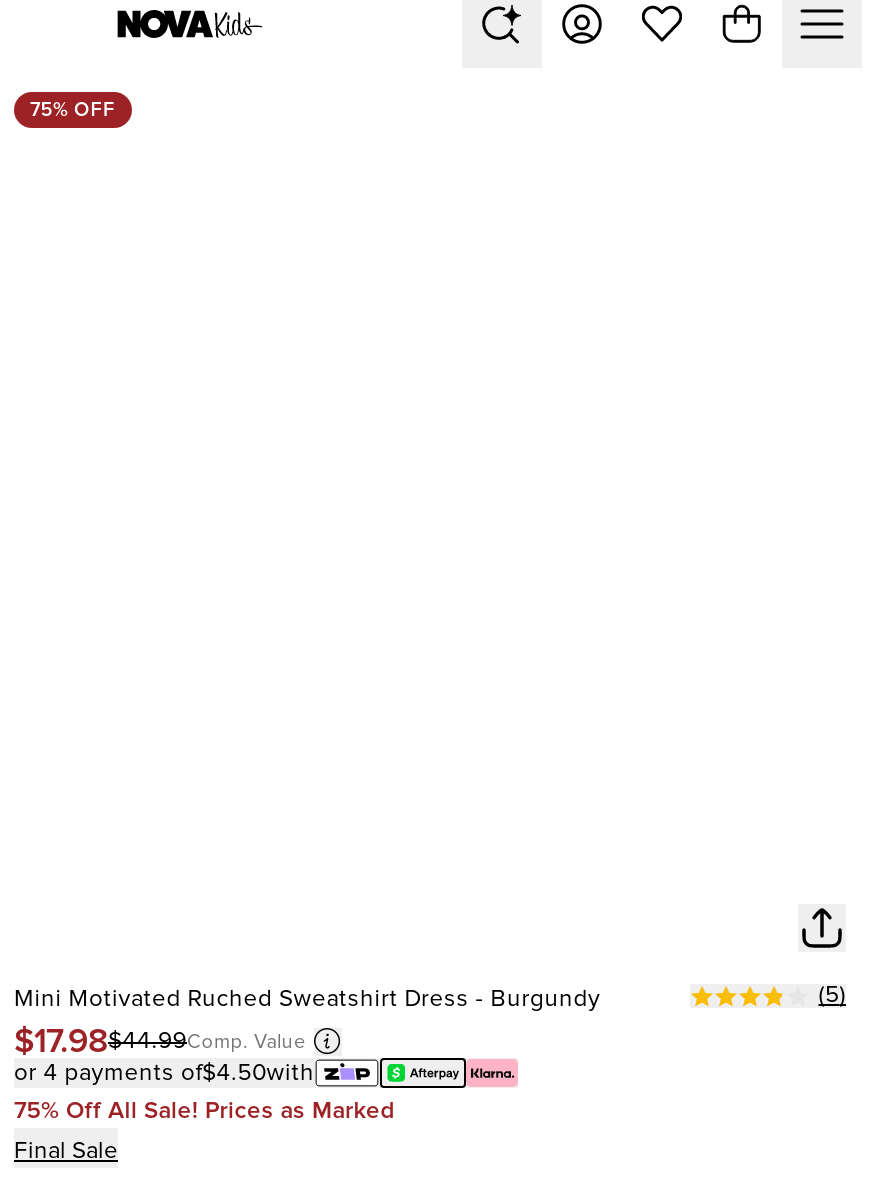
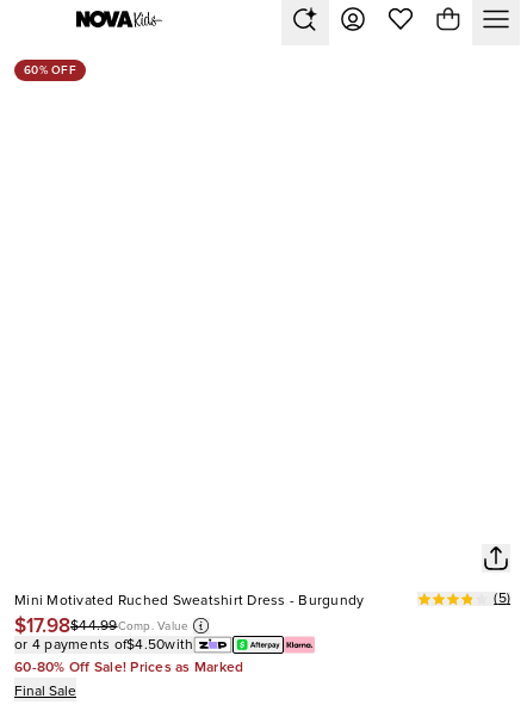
[30,98,116,122] 75% OFF -> [24,63,76,78] 60% OFF
[14,1096,395,1126] 75% Off All Sale! Prices as Marked -> [14,659,243,676] 60-80% Off Sale! Prices as Marked

